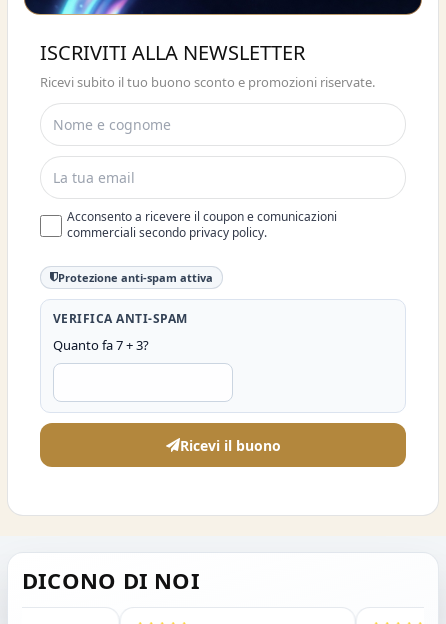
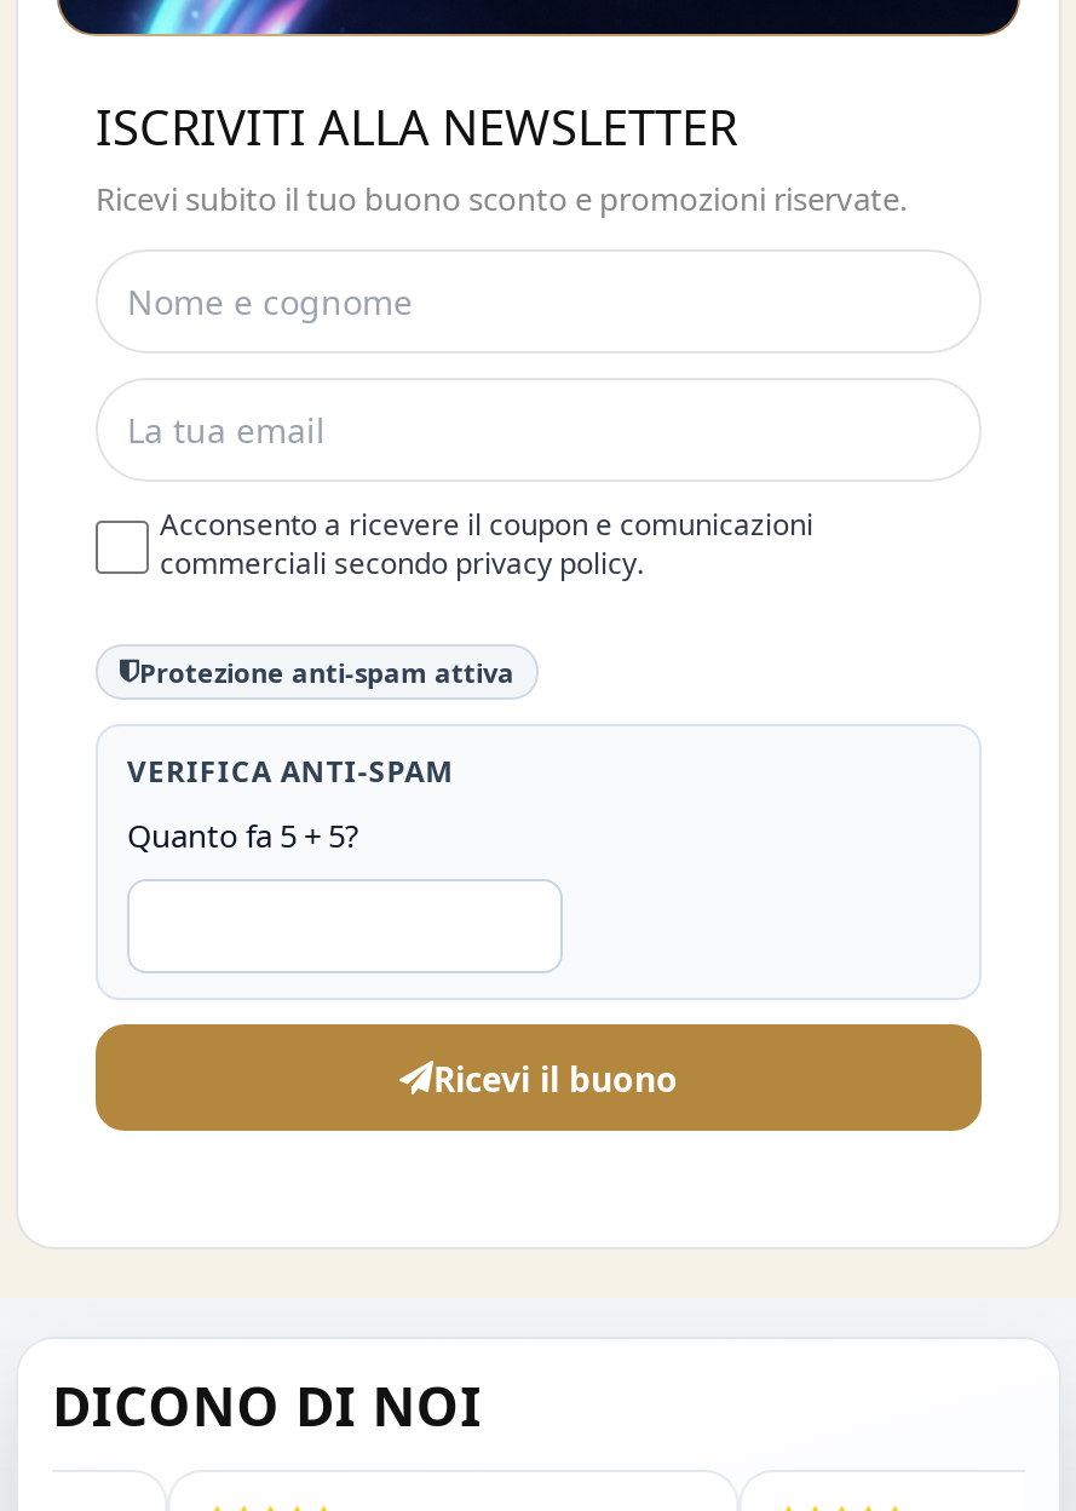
[53,336,149,354] Quanto fa 7 + 3? -> [127,815,359,858] Quanto fa 5 + 5?

